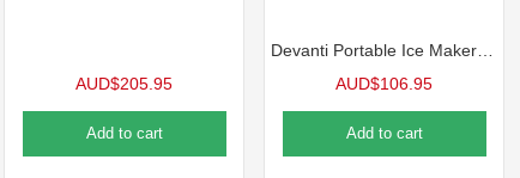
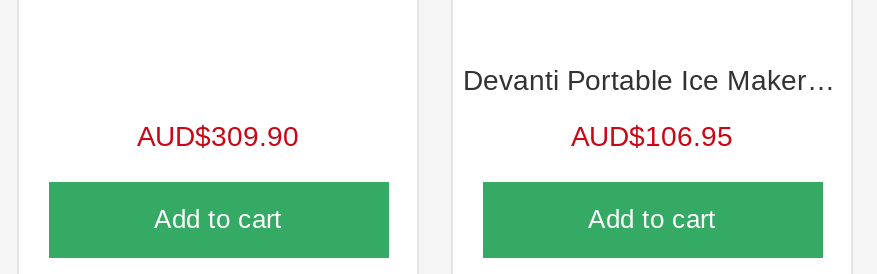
[75,73,173,93] AUD$205.95 -> [137,119,299,151] AUD$309.90

